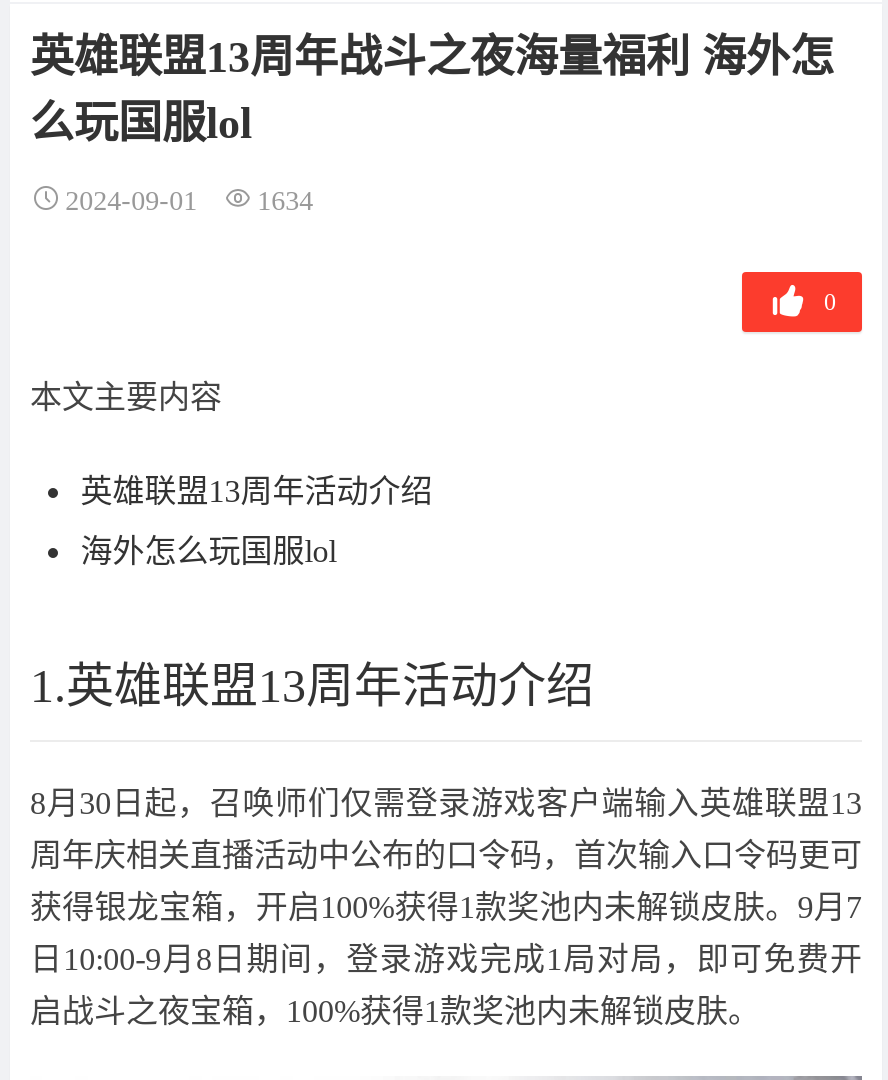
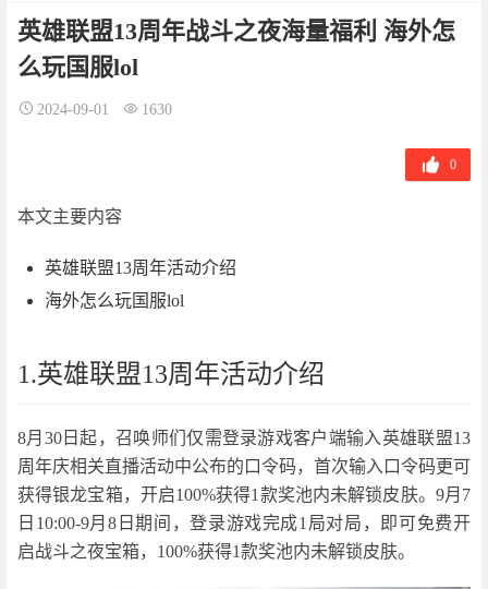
[65,186,313,216] 2024-09-01 1634 -> [37,101,172,118] 2024-09-01 1630

